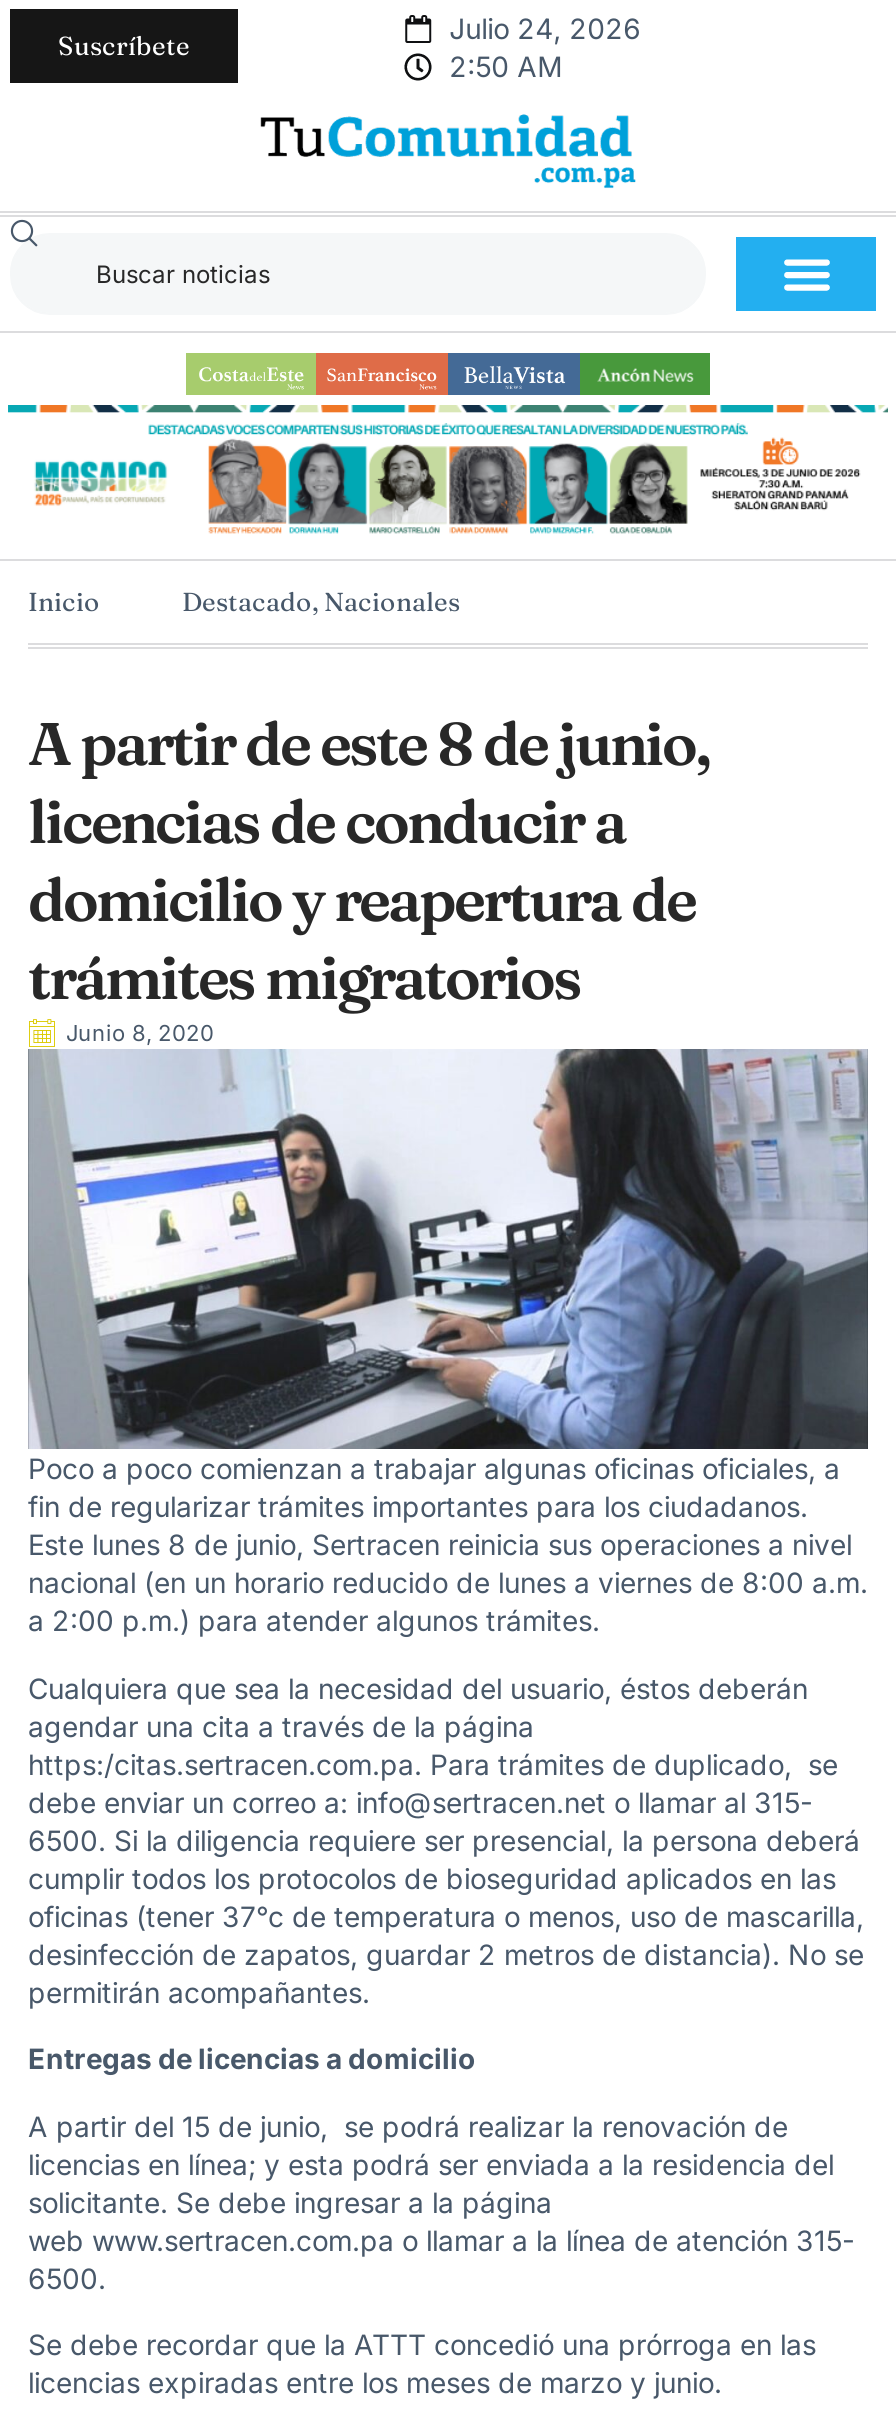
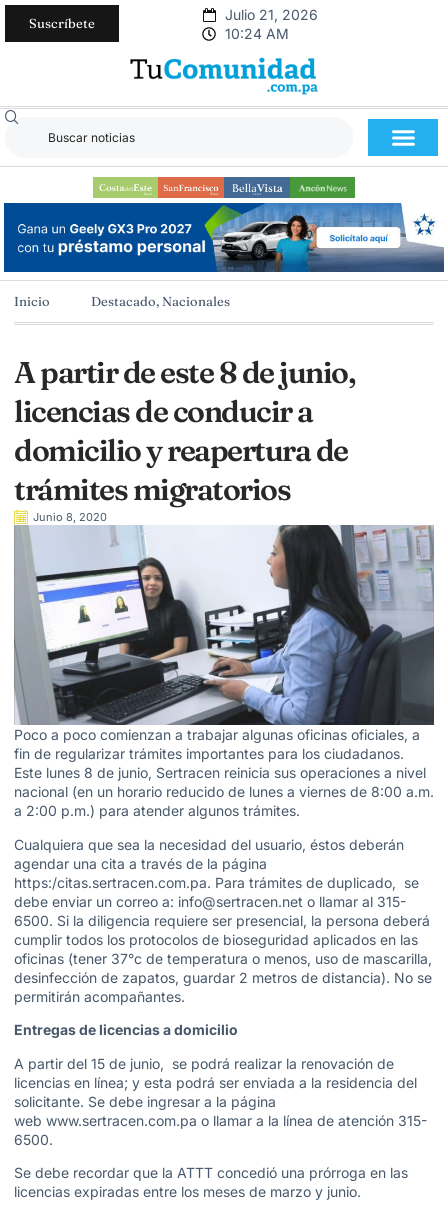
[449,11,641,45] Julio 24, 2026 -> [225,6,318,23] Julio 21, 2026
[449,49,563,83] 2:50 AM -> [225,25,289,42] 10:24 AM
[6,403,890,543] [image] -> [3,202,445,273] [image]

